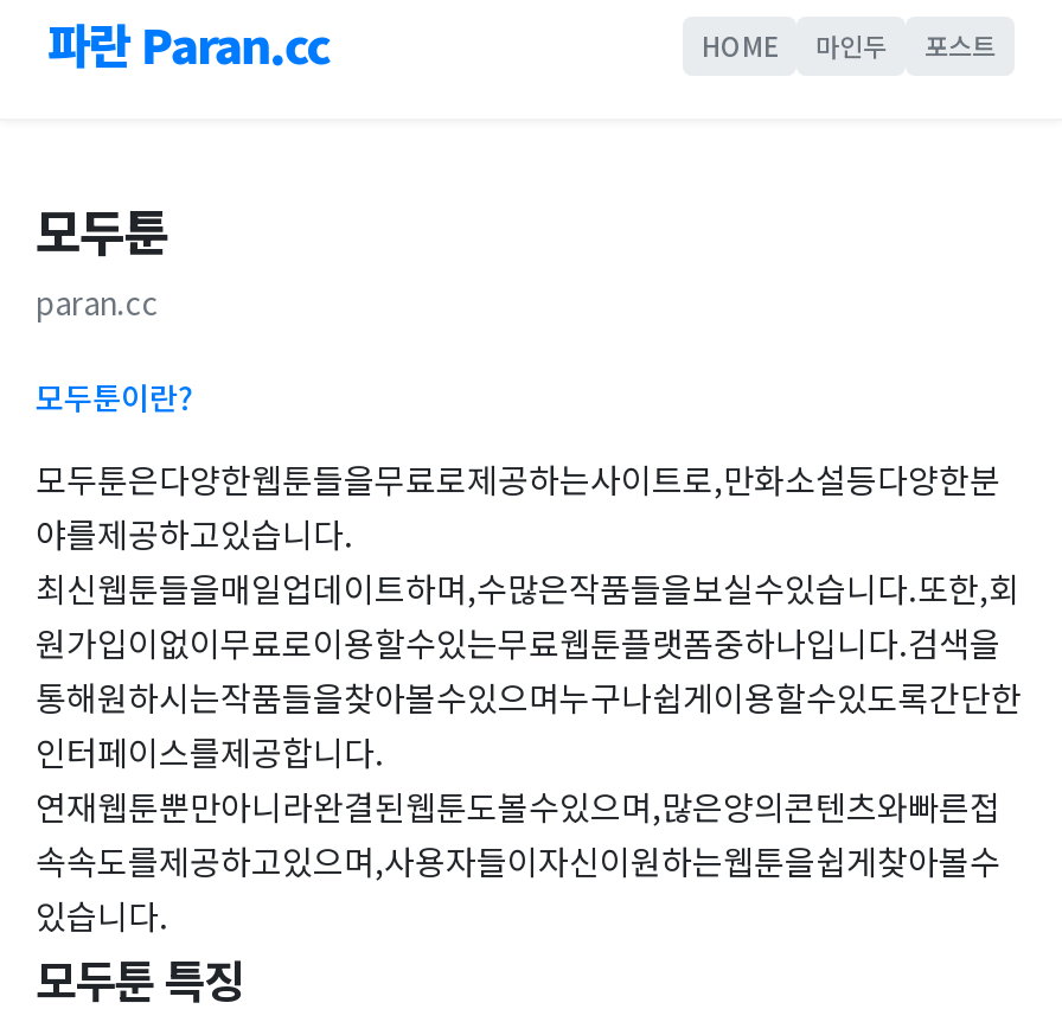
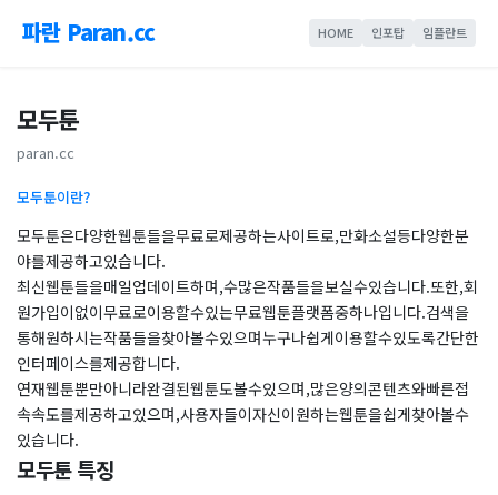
[815,25,996,63] 마인두 | 포스트 -> [371,23,467,41] 인포탑 | 임플란트

